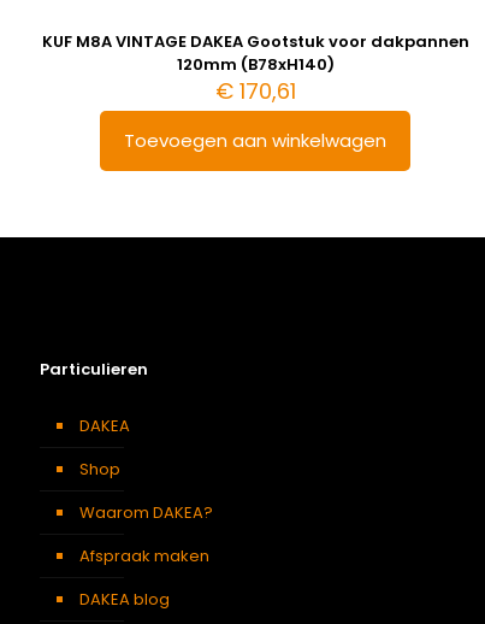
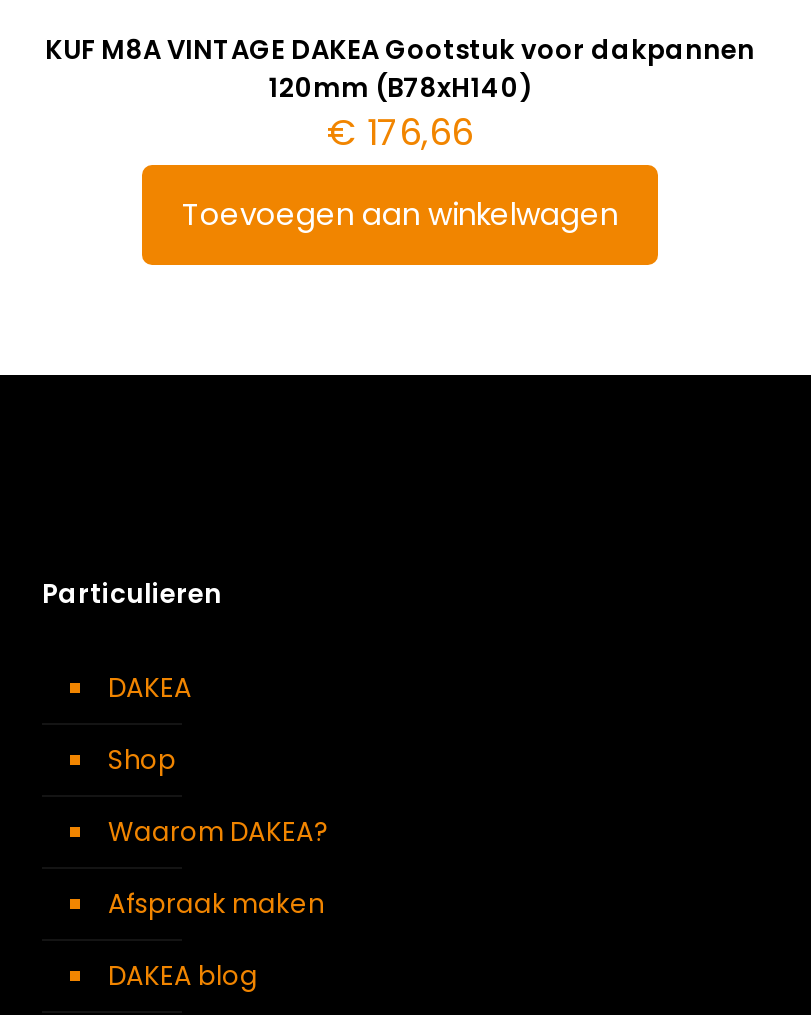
[215,76,295,106] €170,61 -> [327,107,473,157] €176,66

